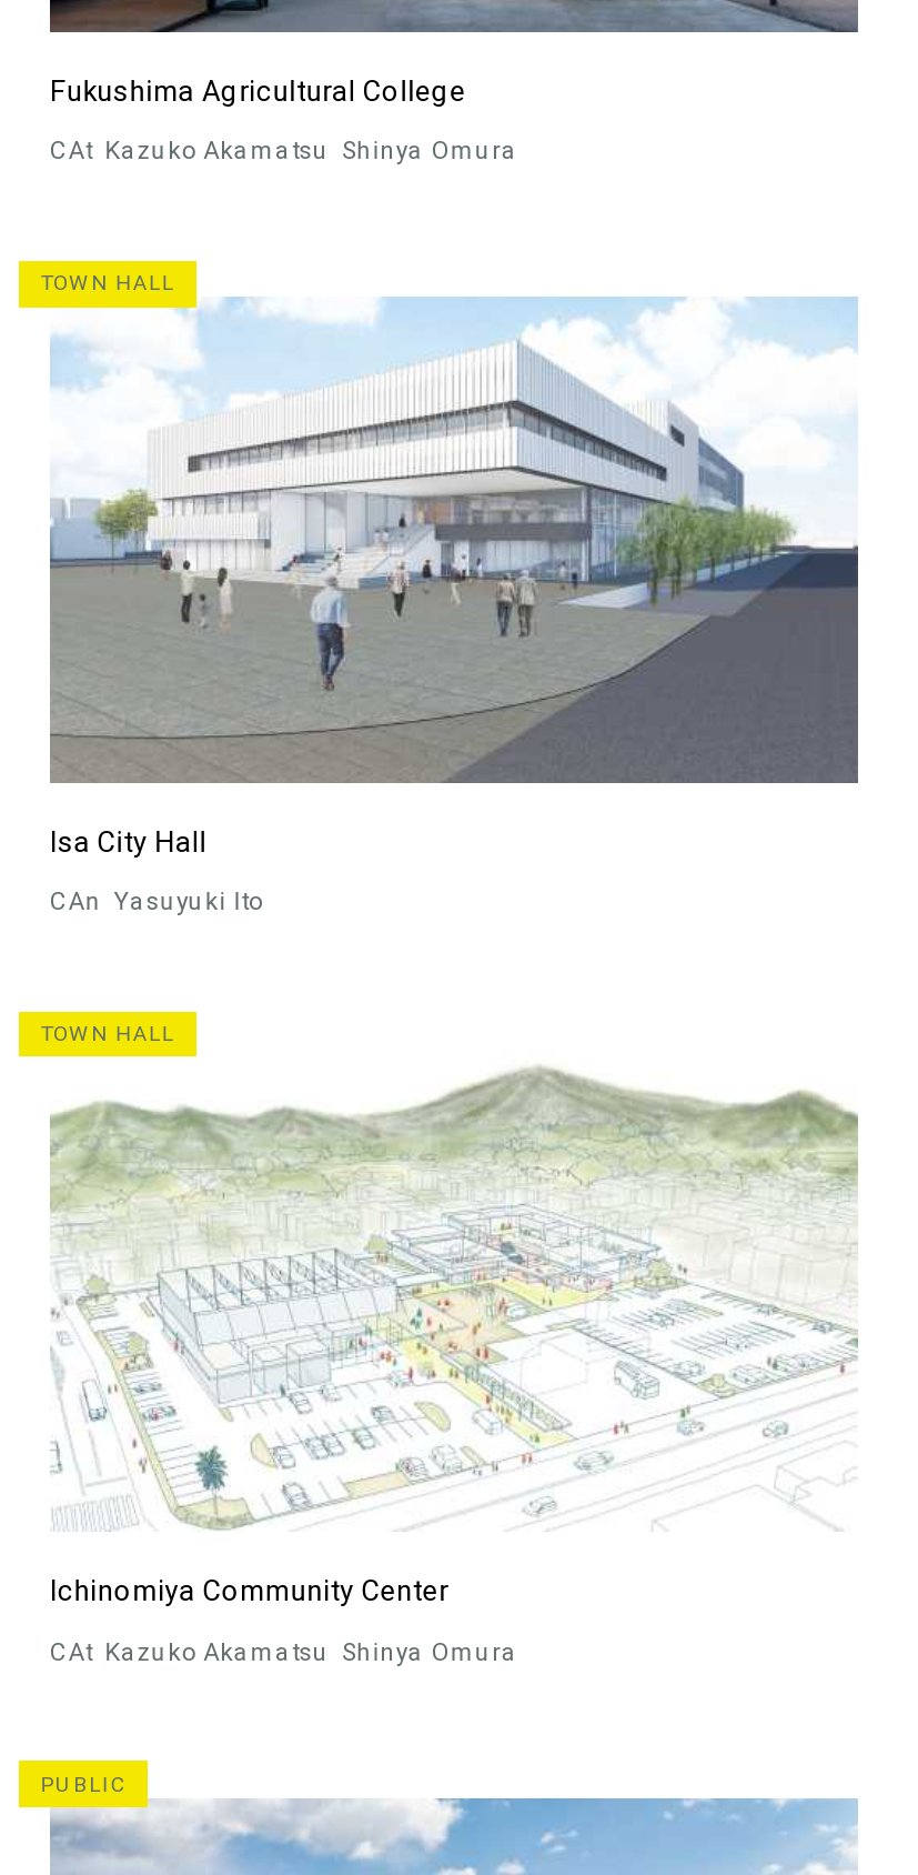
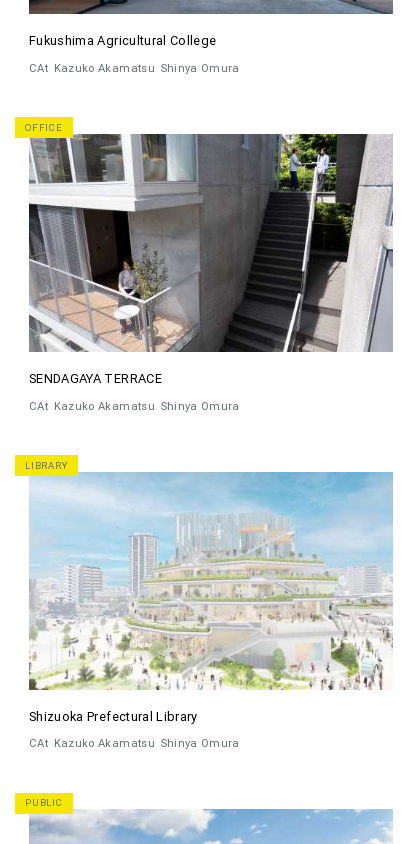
[40,268,858,784] [image] | TOWN HALL -> [25,121,394,352] [image] | OFFICE
[50,822,207,860] Isa City Hall -> [29,370,162,387] SENDAGAYA TERRACE
[50,886,263,917] CAn Yasuyuki Ito -> [29,399,240,413] CAt Kazuko Akamatsu Shinya Omura
[40,1019,175,1048] TOWN HALL -> [25,459,68,472] LIBRARY
[50,1049,860,1611] [image] | Ichinomiya Community Center -> [28,471,394,725] [image] | Shizuoka Prefectural Library

